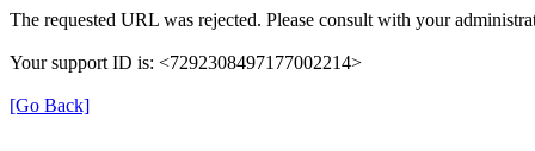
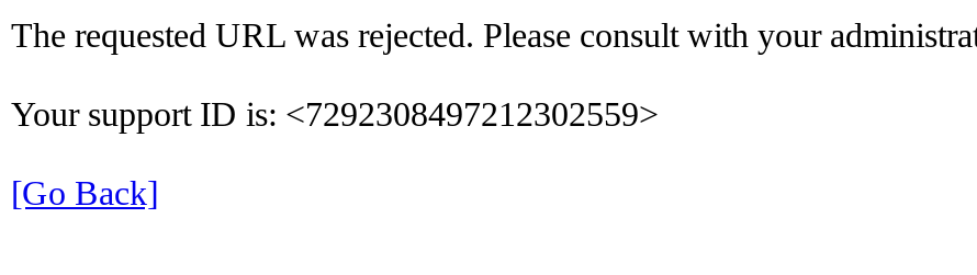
[10,52,362,73] Your support ID is: <7292308497177002214> -> [11,95,659,133] Your support ID is: <7292308497212302559>

